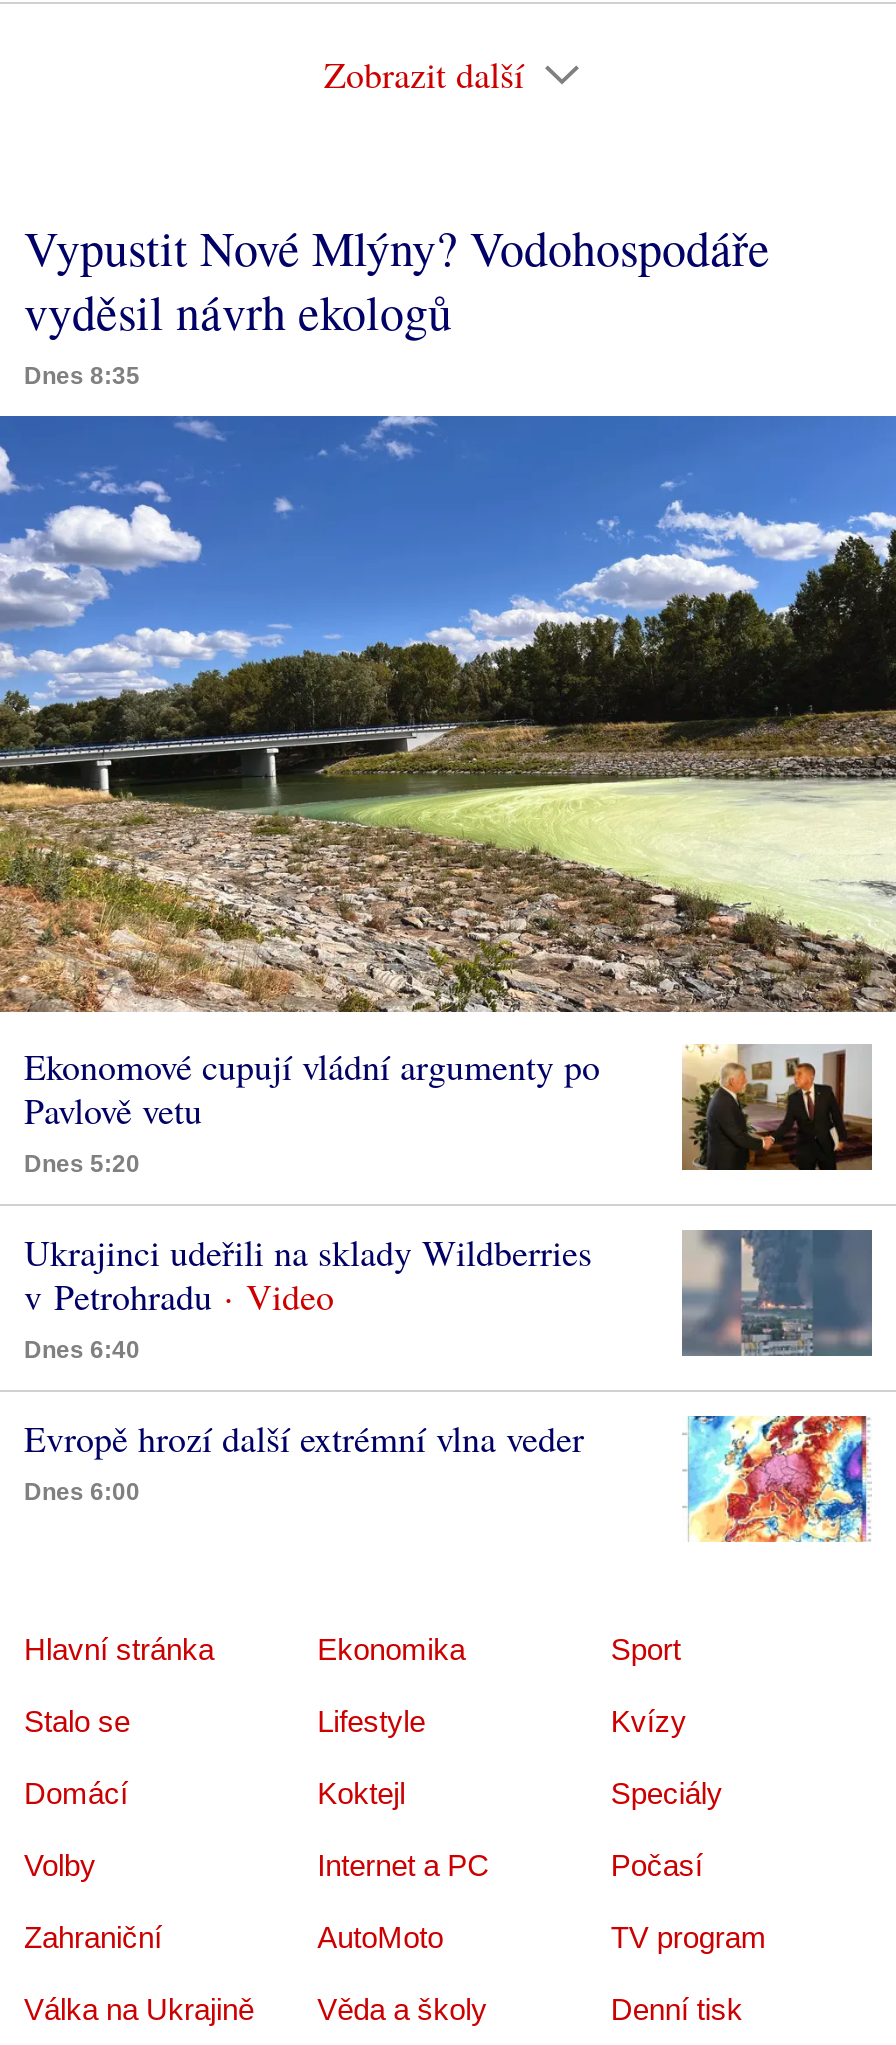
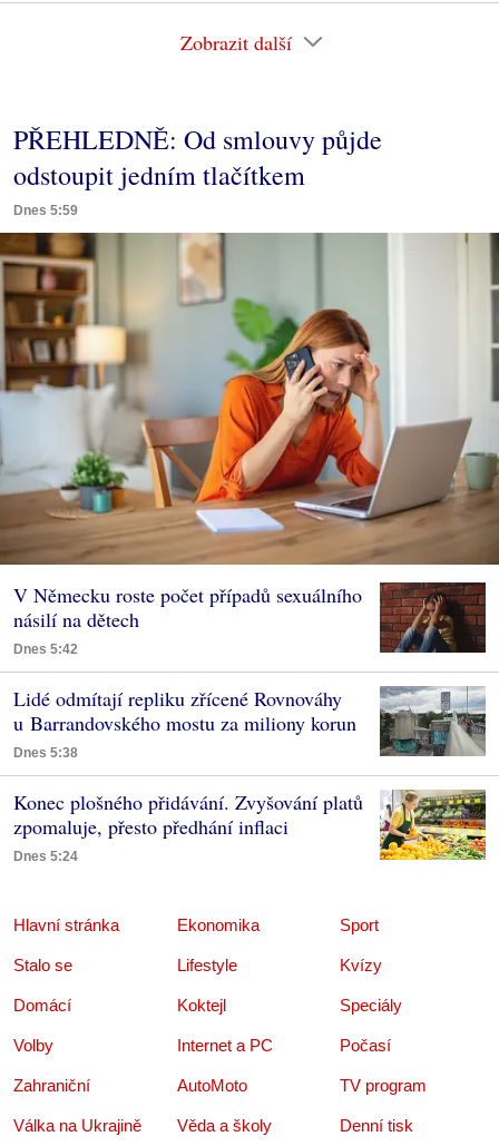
[24,216,770,390] Vypustit Nové Mlýny? Vodohospodáře | vyděsil návrh ekologů | Dnes 8:35 -> [13,121,382,218] PŘEHLEDNĚ: Od smlouvy půjde | odstoupit jedním tlačítkem | Dnes 5:59
[6,413,890,1179] [image] | Ekonomové cupují vládní argumenty po | Pavlově vetu | Dnes 5:20 -> [3,232,496,657] [image] | V Německu roste počet případů sexuálního | násilí na dětech | Dnes 5:42
[680,1043,872,1171] [image] -> [379,581,486,654] [image]
[24,1229,592,1365] Ukrajinci udeřili na sklady Wildberries | v Petrohradu | Dnes 6:40 -> [13,685,356,761] Lidé odmítají repliku zřícené Rovnováhy | u Barrandovského mostu za miliony korun | Dnes 5:38
[680,1229,872,1355] [image] -> [380,686,486,756] [image]
[24,1415,584,1507] Evropě hrozí další extrémní vlna veder | Dnes 6:00 -> [13,789,363,865] Konec plošného přidávání. Zvyšování platů | zpomaluje, přesto předhání inflaci | Dnes 5:24
[682,1413,872,1543] [image] -> [379,789,487,861] [image]

